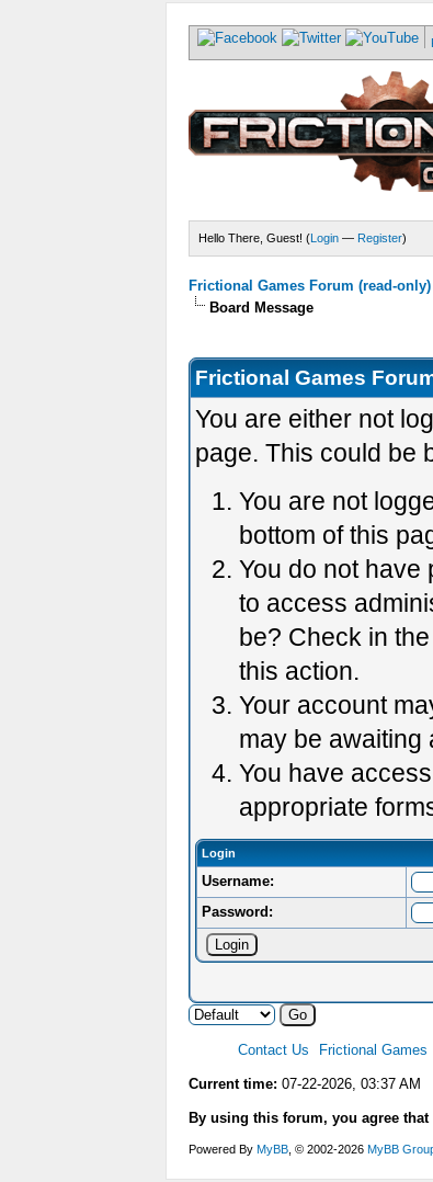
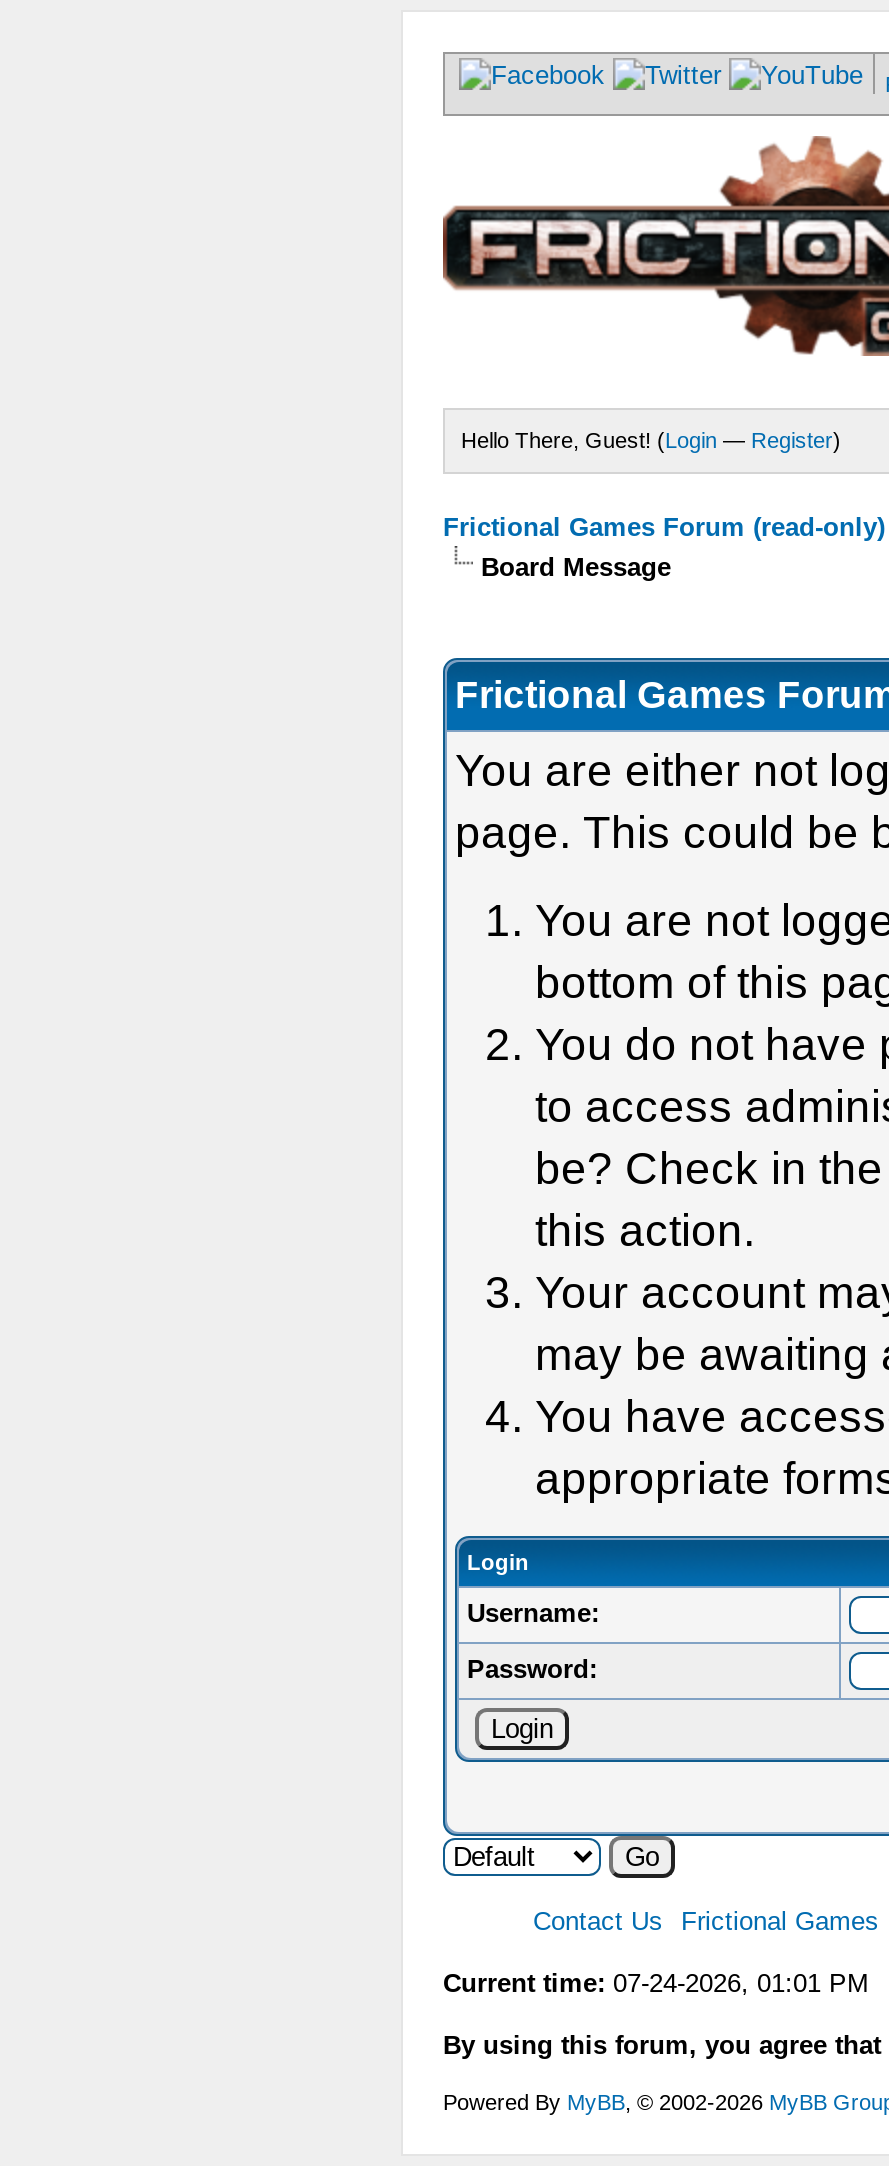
[189,1076,421,1092] Current time: 07-22-2026, 03:37 AM -> [443,1968,869,1998] Current time: 07-24-2026, 01:01 PM

